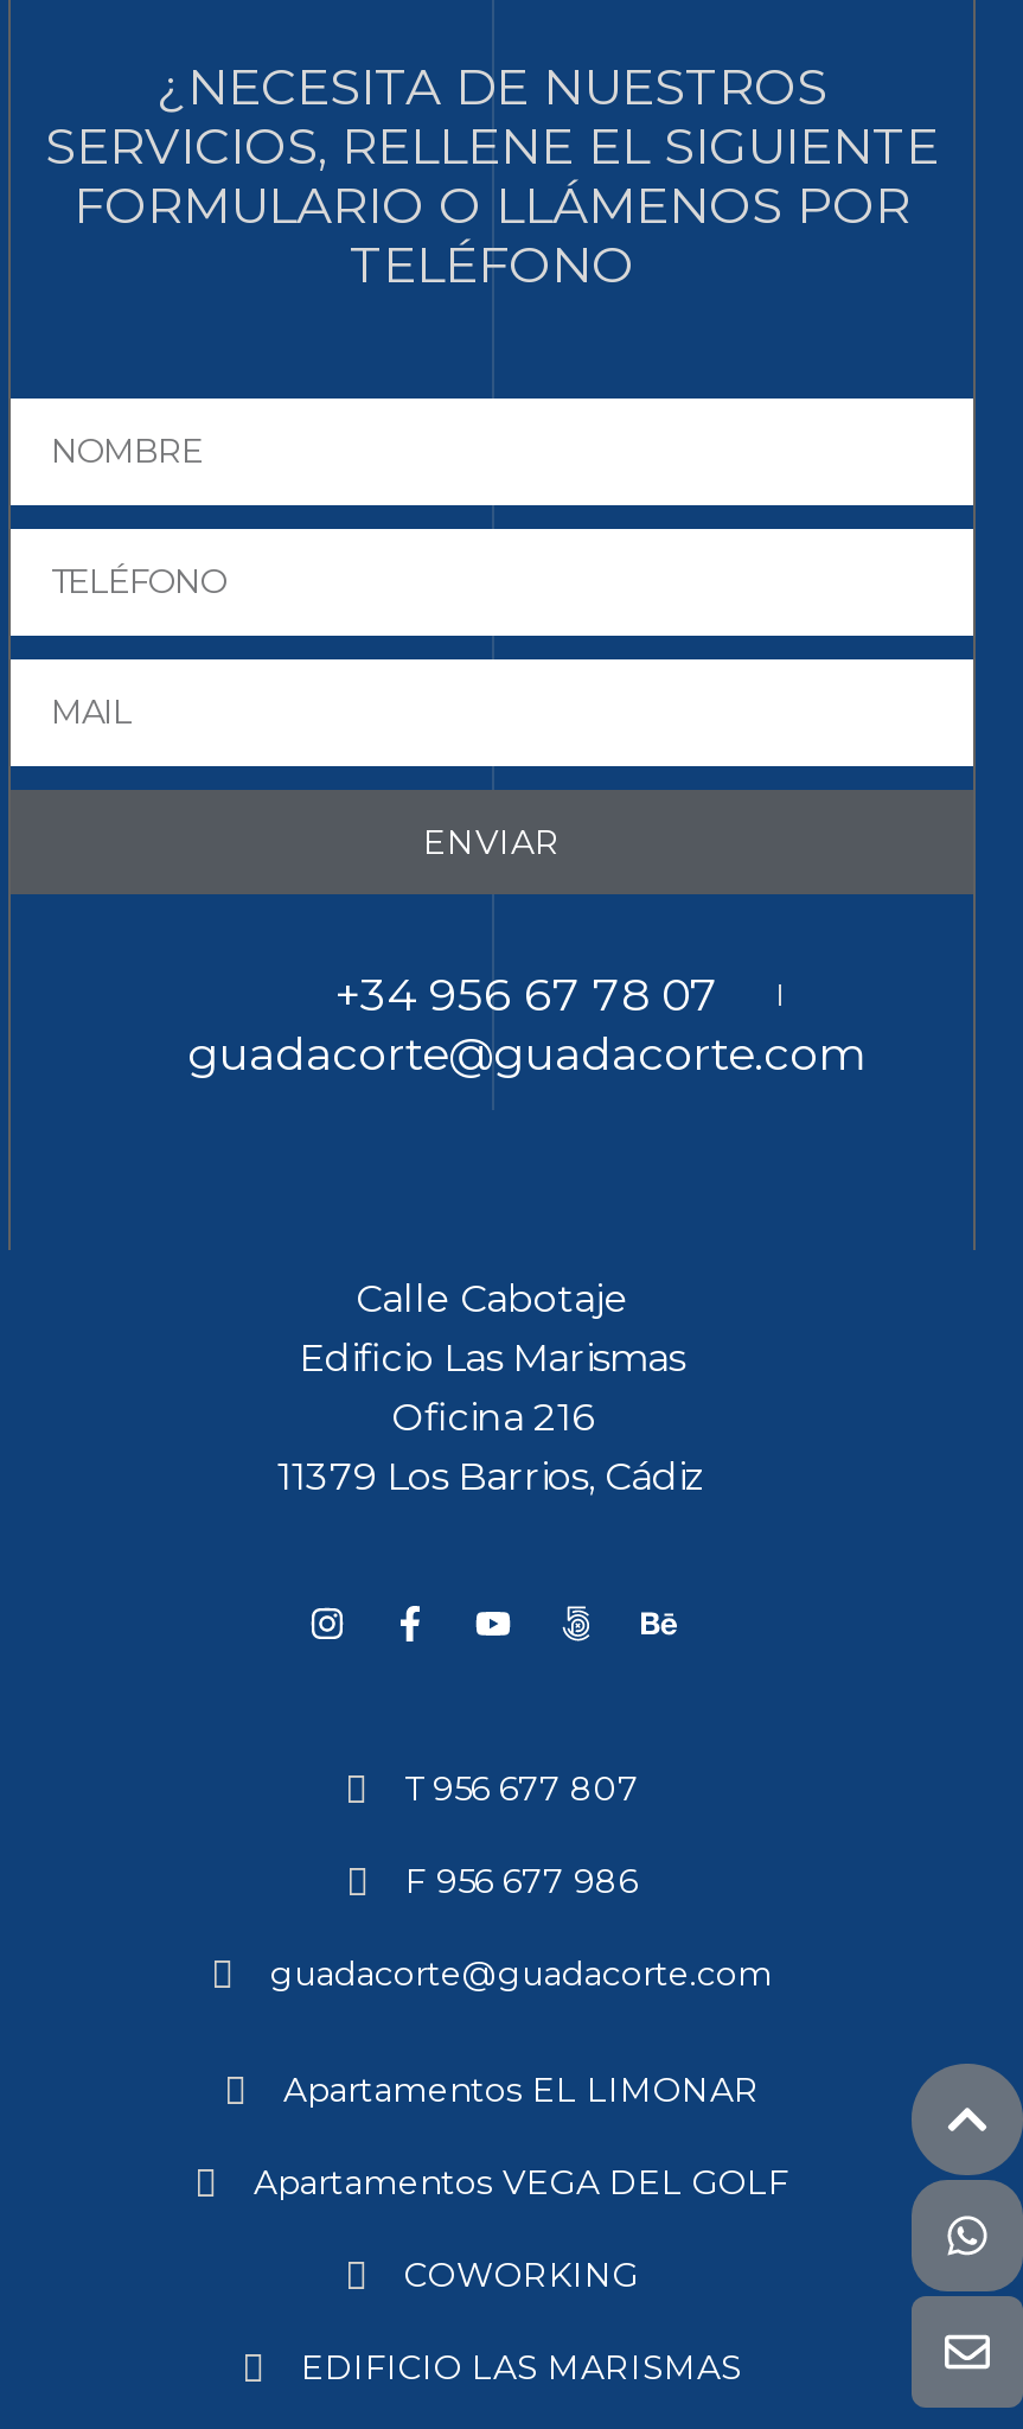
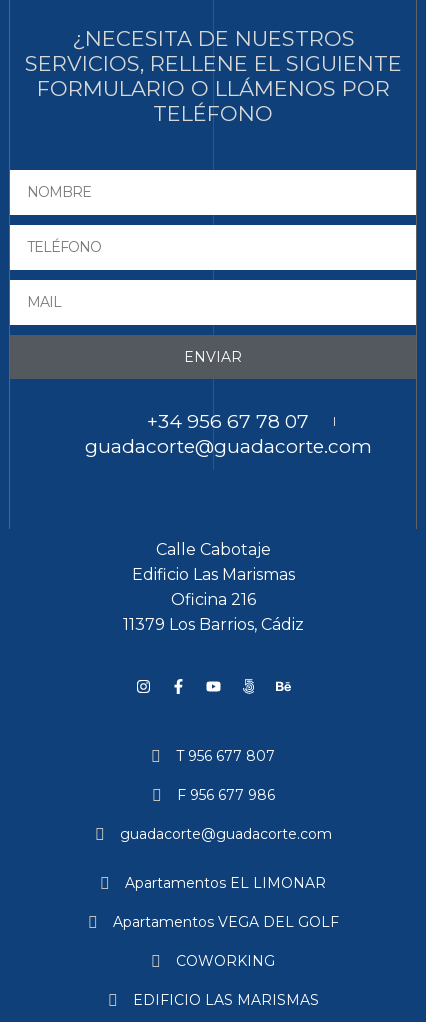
[912,2064,1016,2408] [image] -> none

